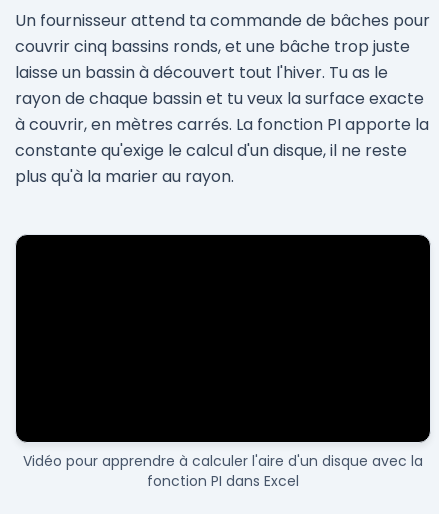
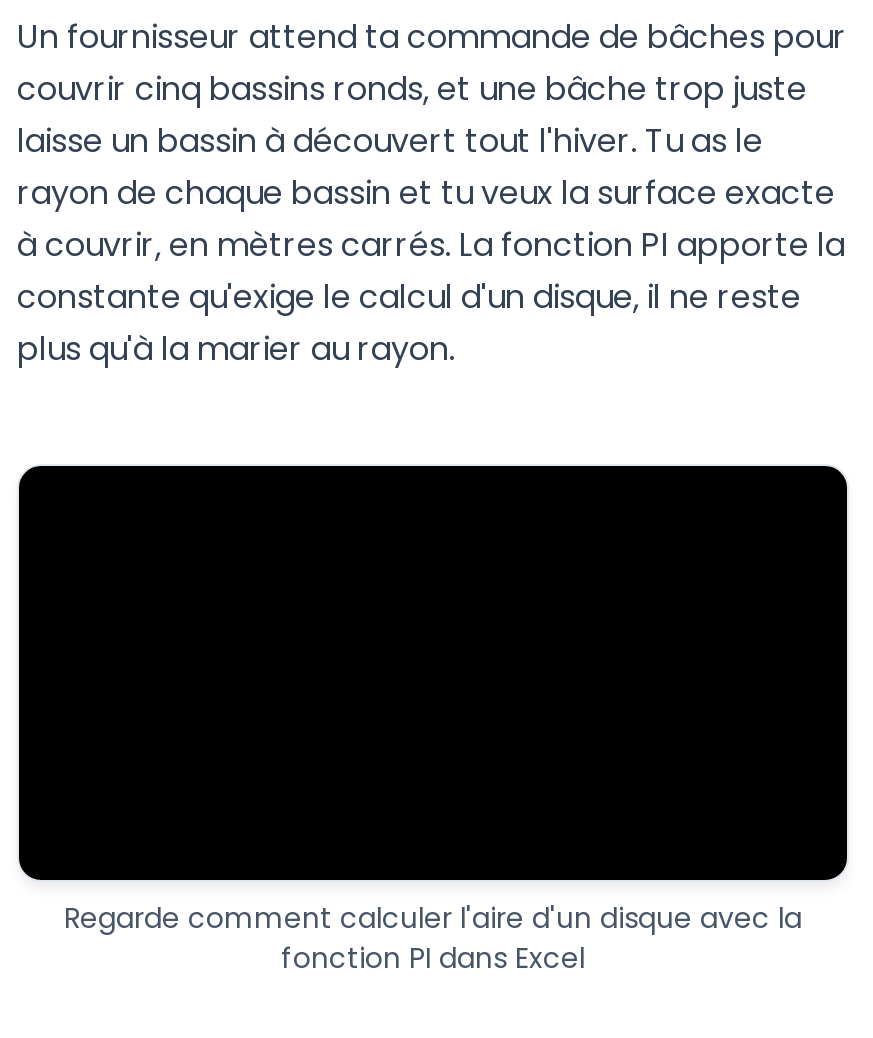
[23,451,423,471] Vidéo pour apprendre à calculer l'aire d'un disque avec la -> [64,898,802,938] Regarde comment calculer l'aire d'un disque avec la

